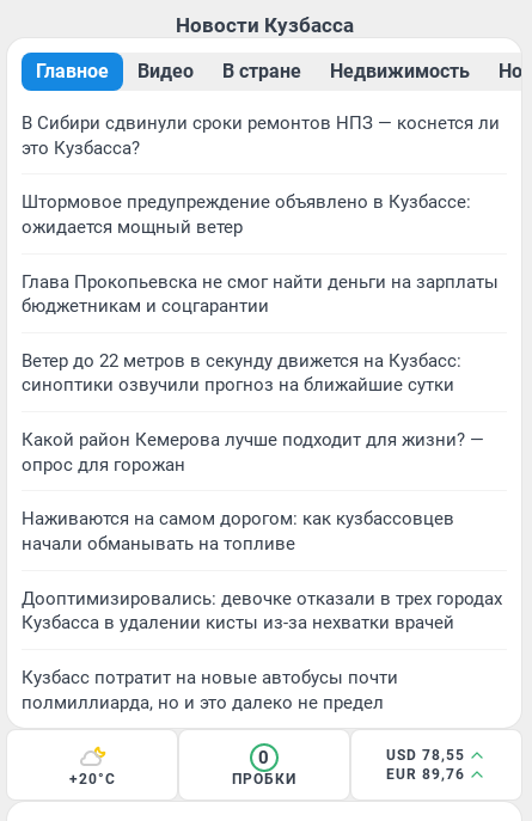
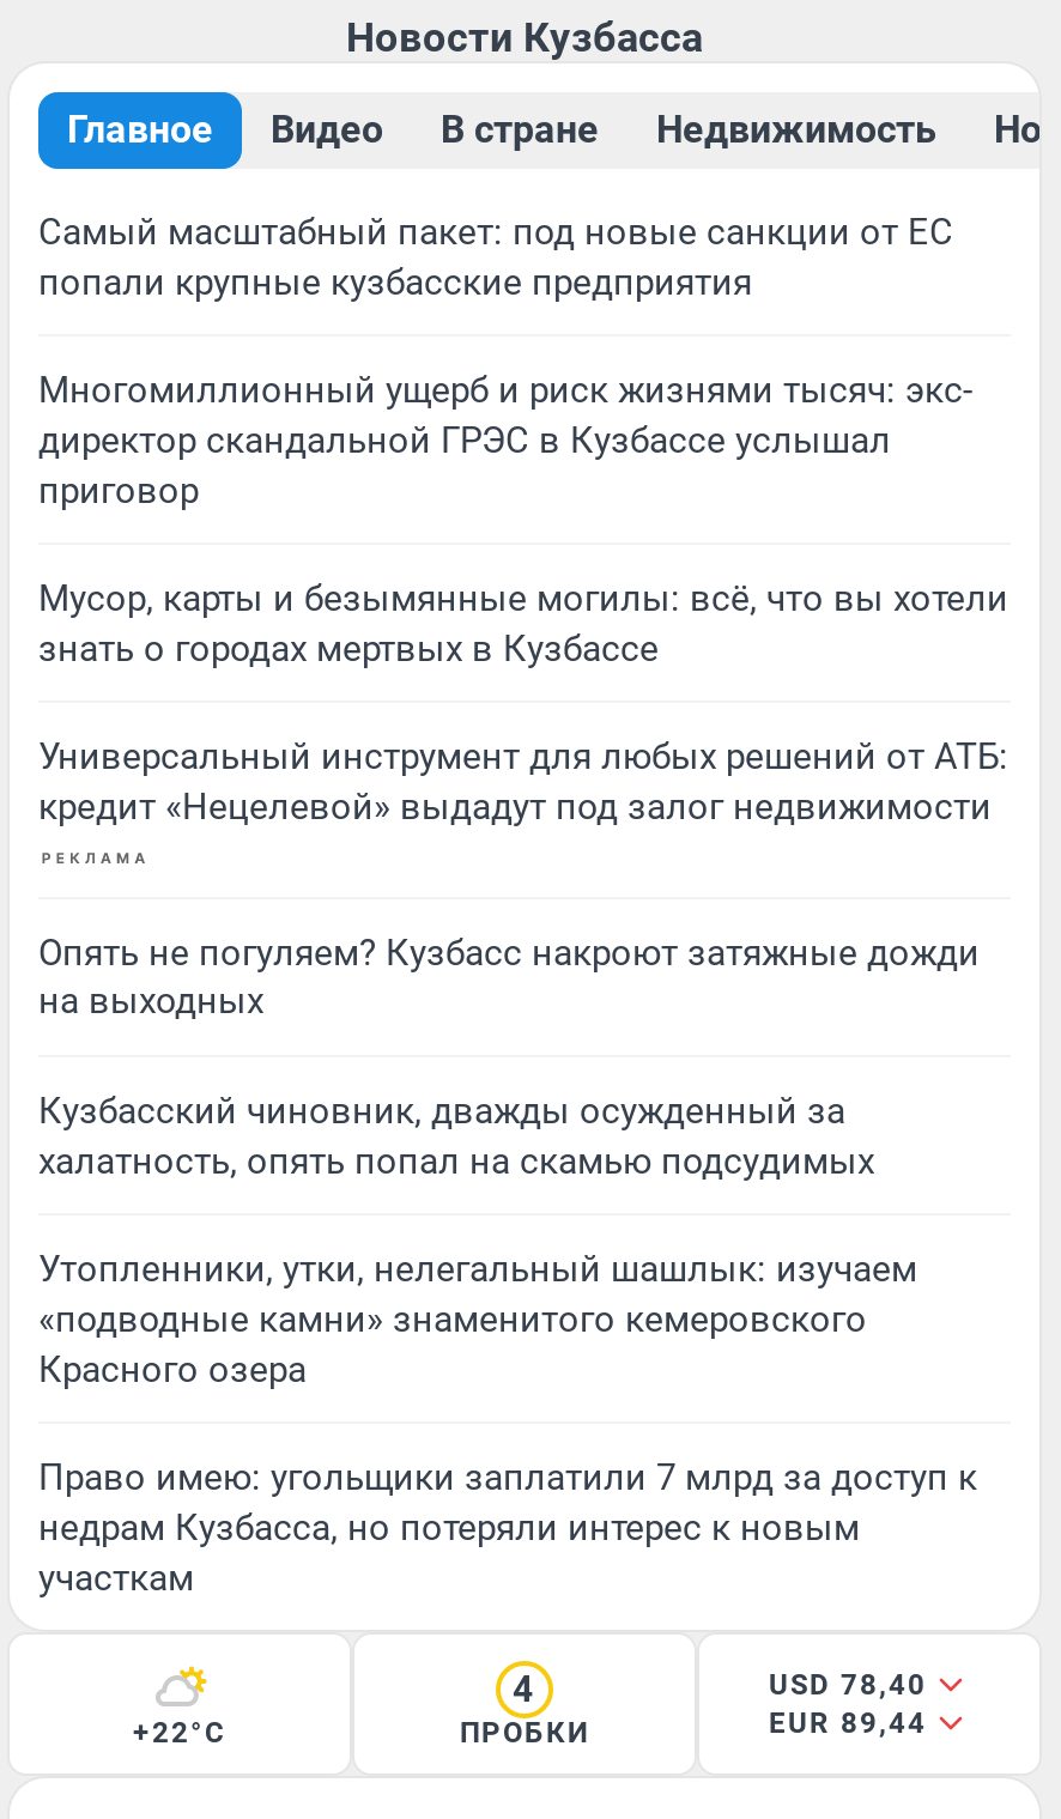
[22,112,500,158] В Сибири сдвинули сроки ремонтов НПЗ — коснется ли | это Кузбасса? -> [38,211,953,304] Самый масштабный пакет: под новые санкции от ЕС | попали крупные кузбасские предприятия
[22,191,471,237] Штормовое предупреждение объявлено в Кузбассе: | ожидается мощный ветер -> [38,370,972,512] Многомиллионный ущерб и риск жизнями тысяч: экс- | директор скандальной ГРЭС в Кузбассе услышал | приговор
[22,270,499,316] Глава Прокопьевска не смог найти деньги на зарплаты | бюджетникам и соцгарантии -> [38,578,1008,671] Мусор, карты и безымянные могилы: всё, что вы хотели | знать о городах мертвых в Кузбассе
[22,350,461,396] Ветер до 22 метров в секунду движется на Кузбасс: | синоптики озвучили прогноз на ближайшие сутки -> [38,737,1008,829] Универсальный инструмент для любых решений от АТБ: | кредит «Нецелевой» выдадут под залог недвижимости
[22,429,484,475] Какой район Кемерова лучше подходит для жизни? — | опрос для горожан -> [38,931,980,1024] Опять не погуляем? Кузбасс накроют затяжные дожди | на выходных
[22,508,454,554] Наживаются на самом дорогом: как кузбассовцев | начали обманывать на топливе -> [38,1090,874,1183] Кузбасский чиновник, дважды осужденный за | халатность, опять попал на скамью подсудимых
[22,587,502,633] Дооптимизировались: девочке отказали в трех городах | Кузбасса в удалении кисты из-за нехватки врачей -> [38,1249,917,1391] Утопленники, утки, нелегальный шашлык: изучаем | «подводные камни» знаменитого кемеровского | Красного озера
[22,666,398,712] Кузбасс потратит на новые автобусы почти | полмиллиарда, но и это далеко не предел -> [38,1457,977,1599] Право имею: угольщики заплатили 7 млрд за доступ к | недрам Кузбасса, но потеряли интерес к новым | участкам
[258,747,270,769] 0 -> [513,1669,536,1712] 4
[386,747,465,764] USD 78,55 -> [769,1669,927,1702] USD 78,40
[69,771,115,788] +20°C -> [133,1716,226,1750] +22°C
[386,766,465,783] EUR 89,76 -> [769,1707,927,1740] EUR 89,44

